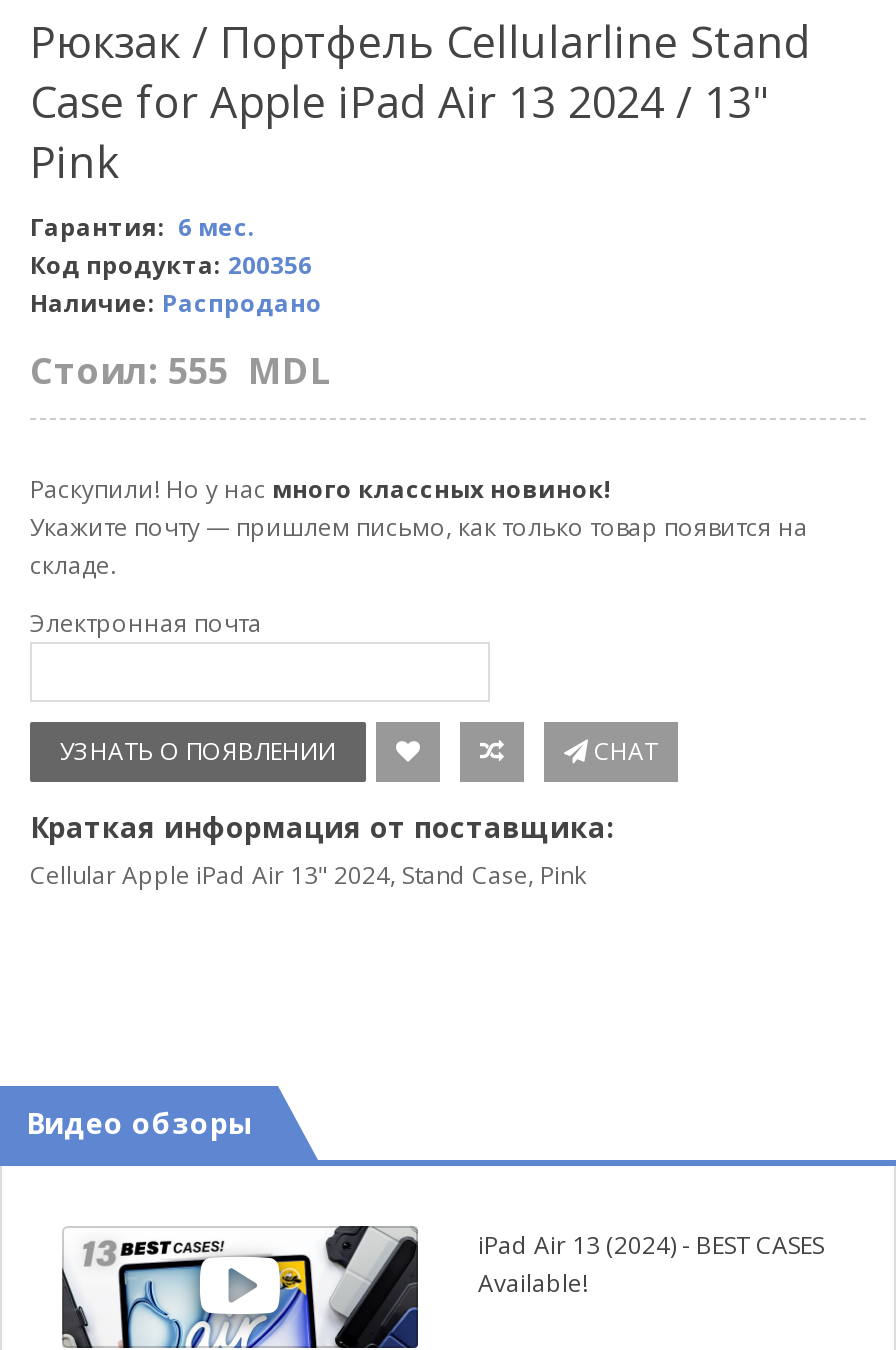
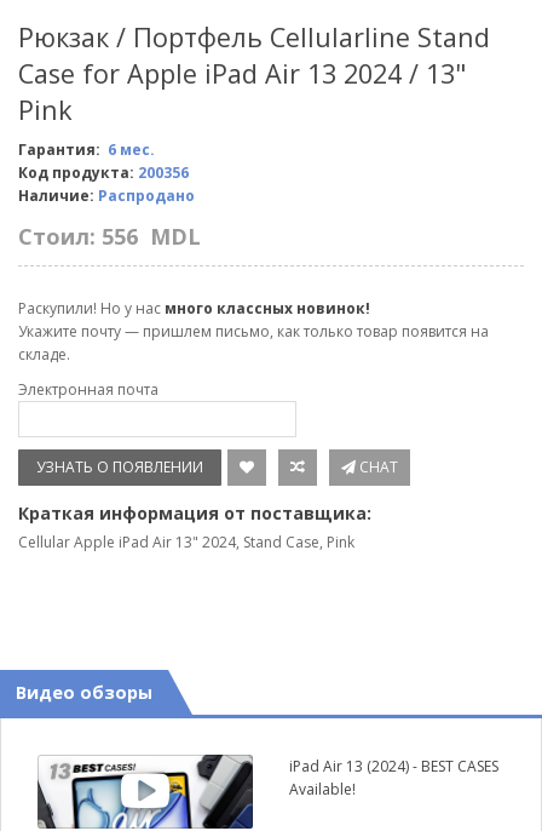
[30,346,332,394] Стоил: 555 MDL -> [18,222,201,251] Стоил: 556 MDL

